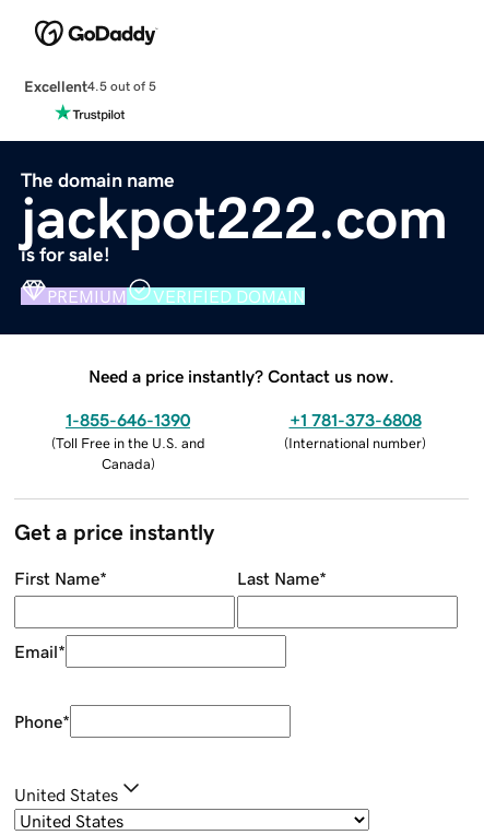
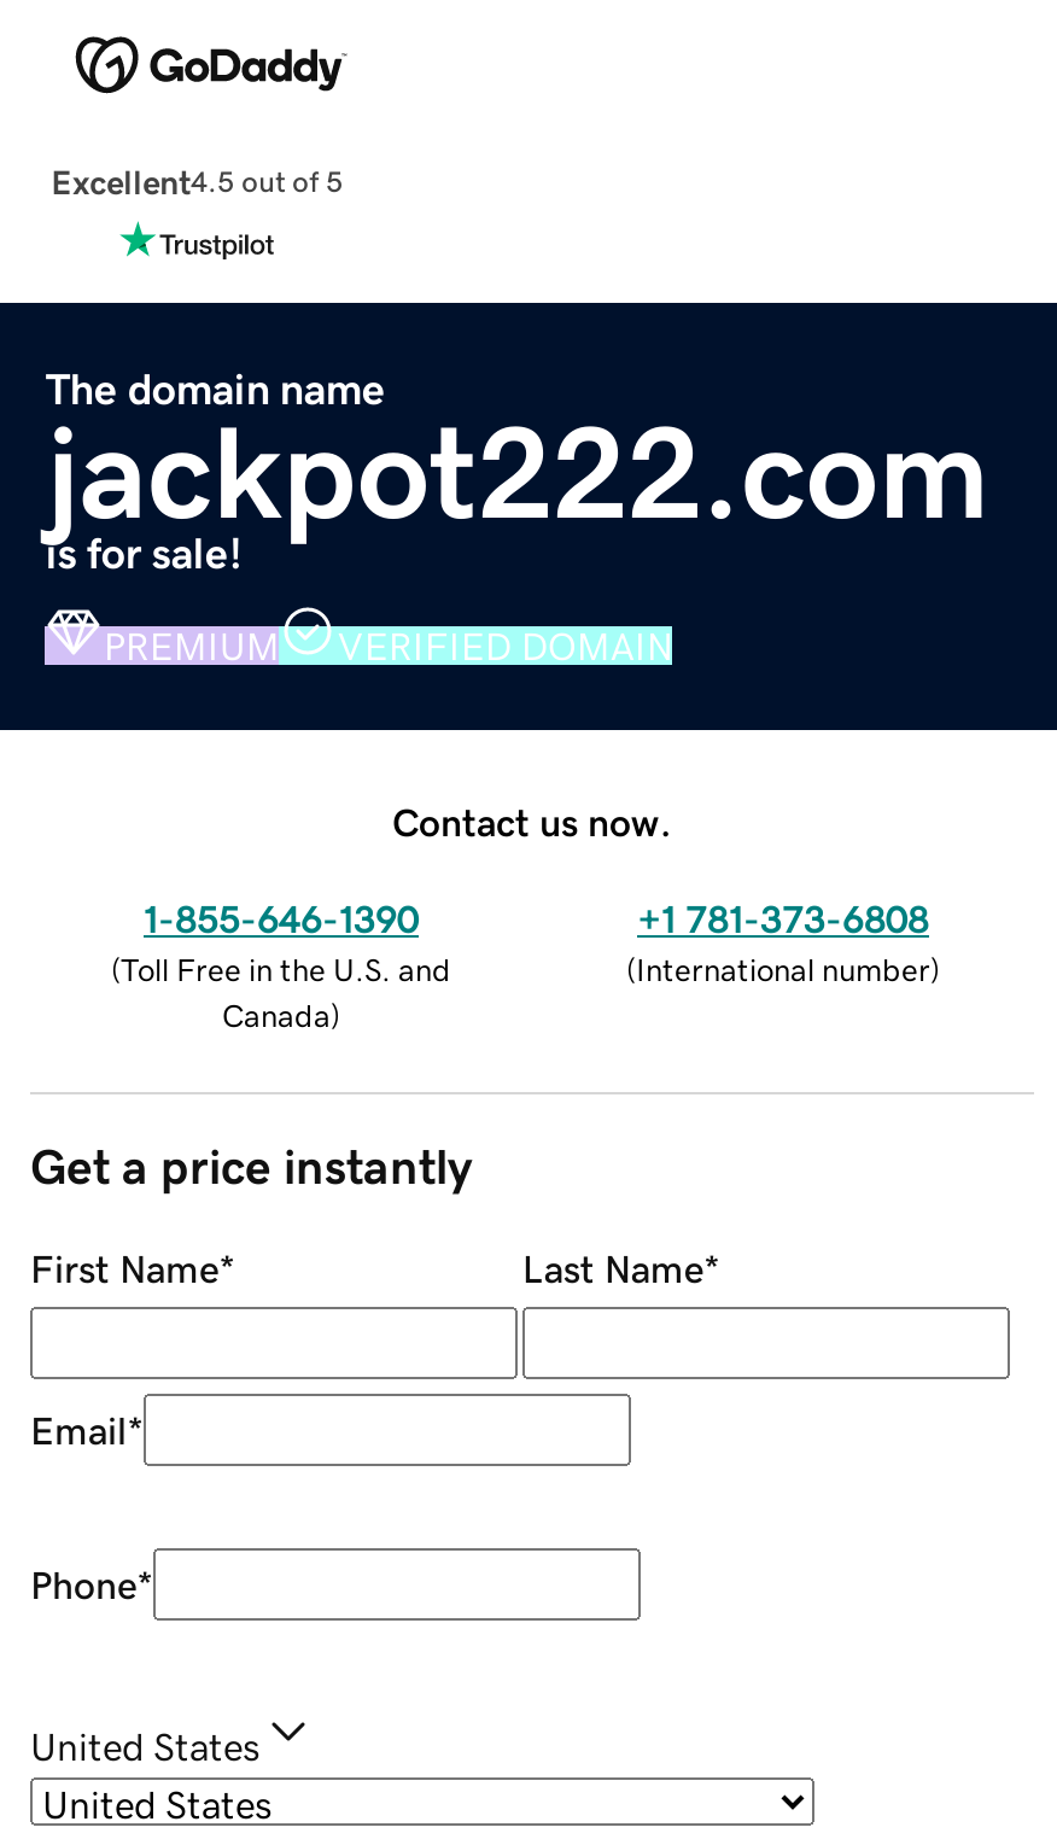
[88,367,394,384] Need a price instantly? Contact us now. -> [392,801,672,840] Contact us now.

